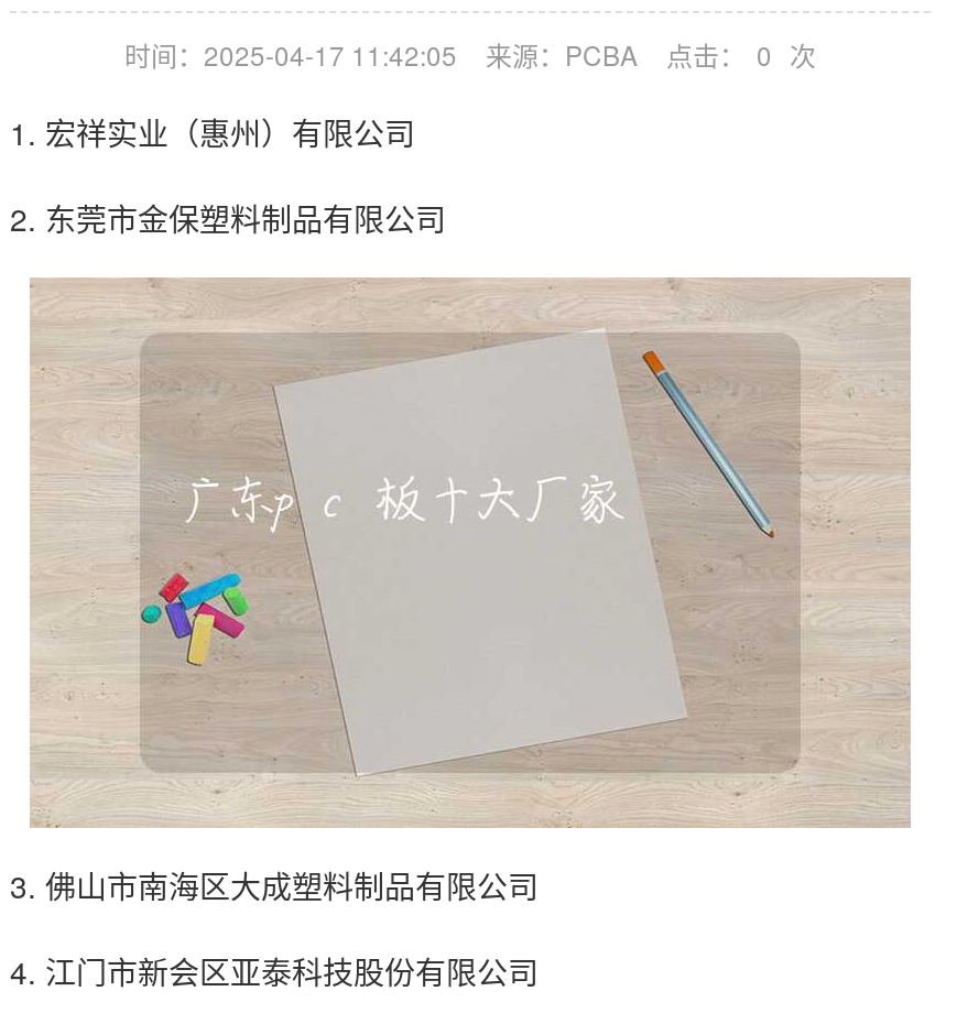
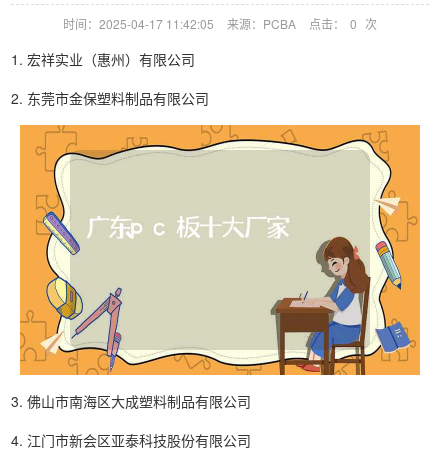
[28,275,913,830] [image] -> [19,124,421,376] [image]

